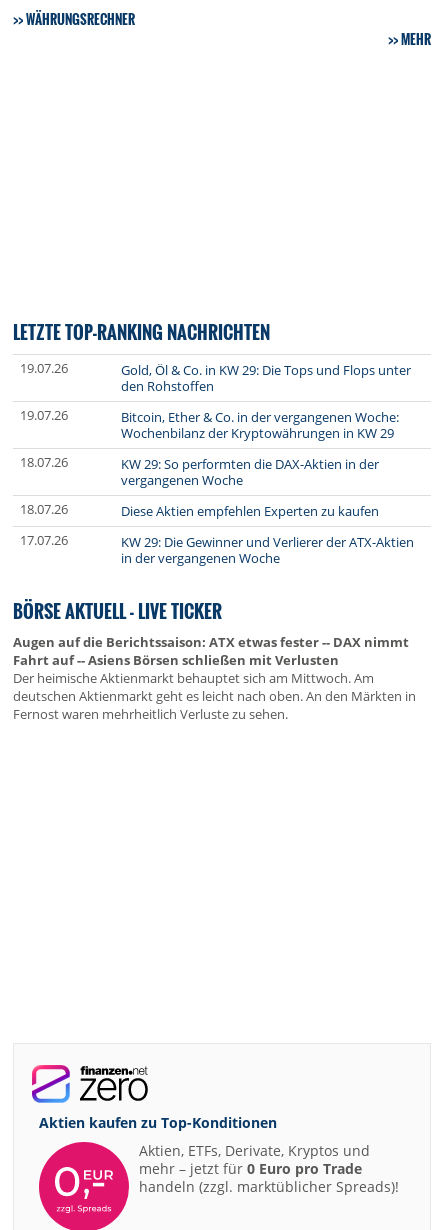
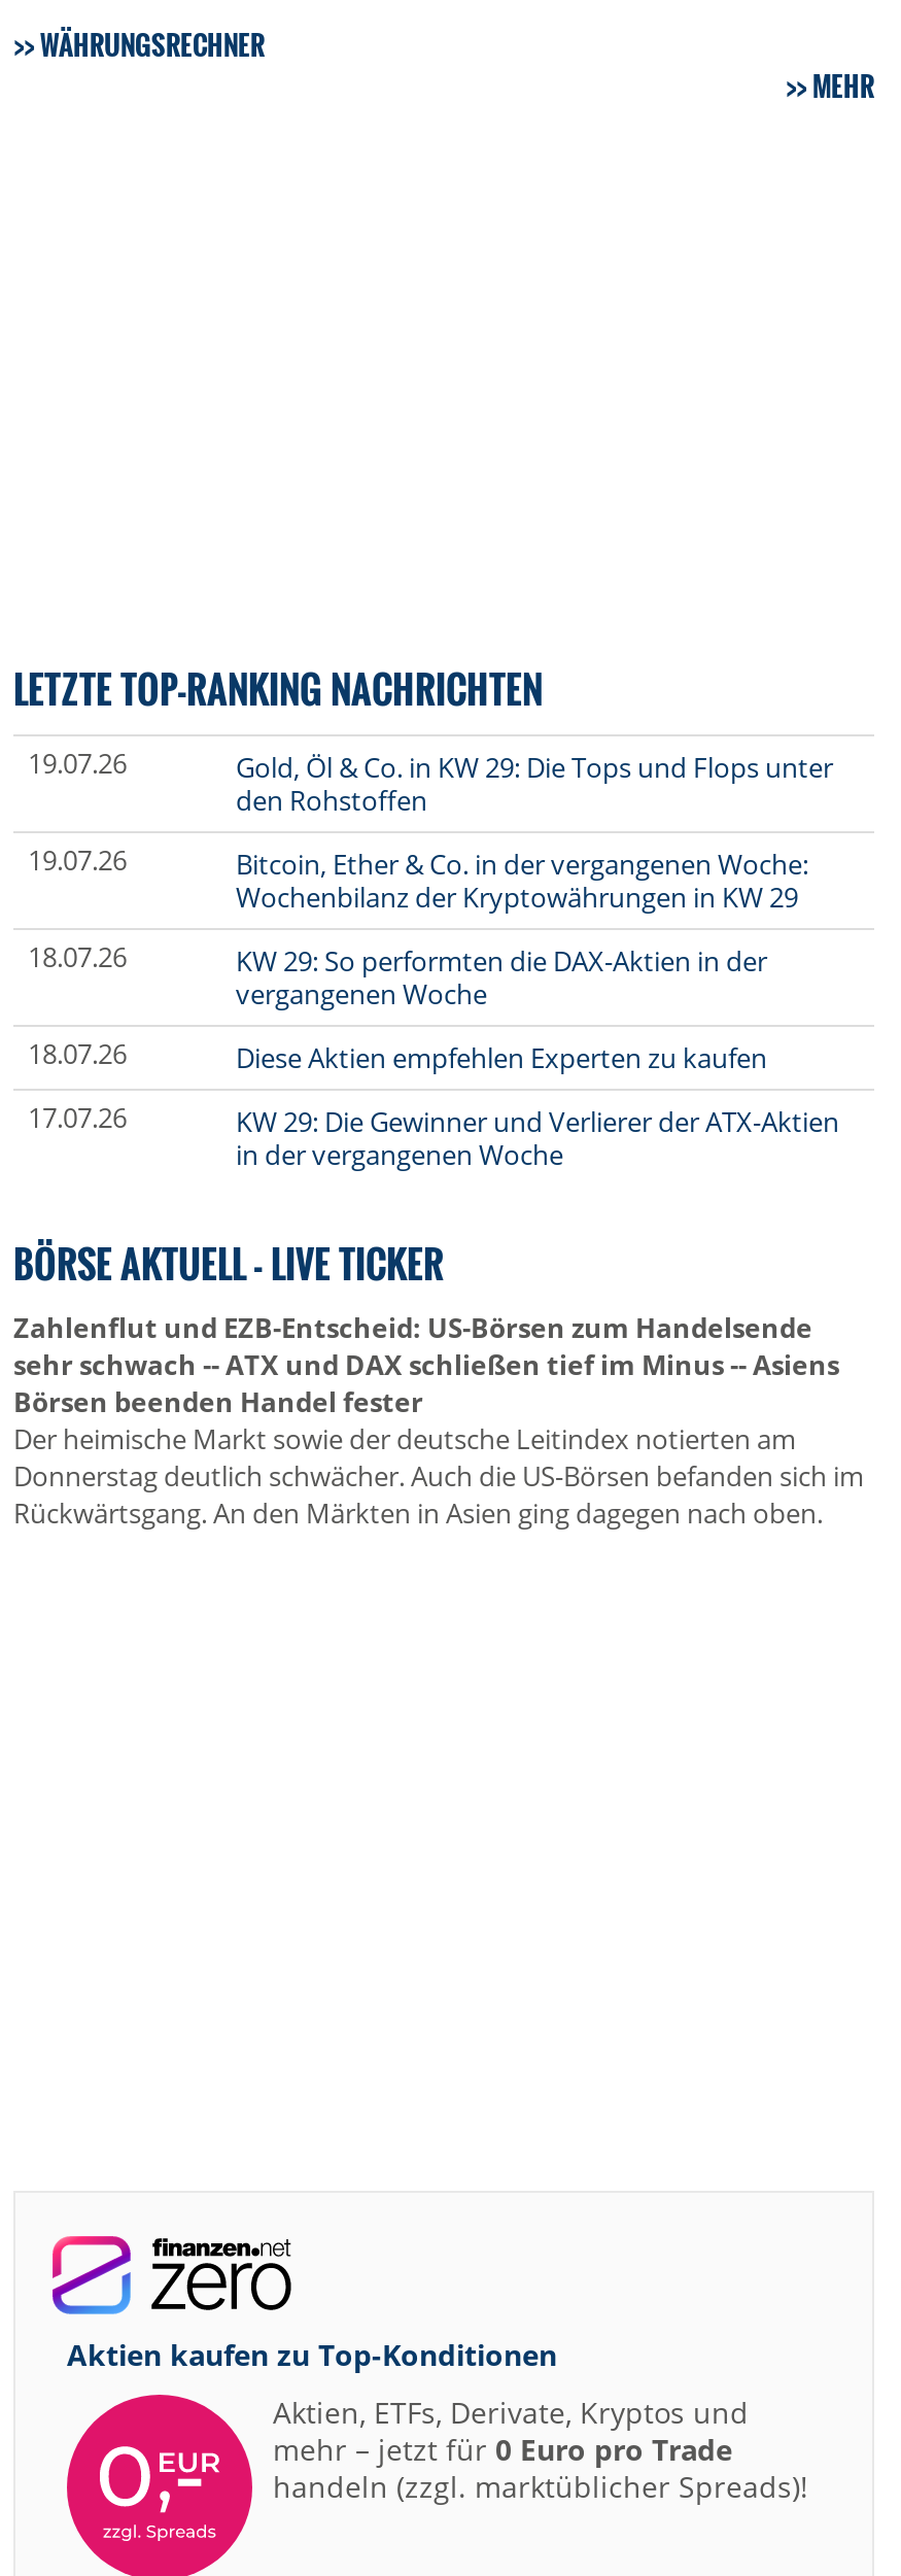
[13,633,416,723] Augen auf die Berichtssaison: ATX etwas fester -- DAX nimmt | Fahrt auf -- Asiens Börsen schließen mit Verlusten | Der heimische Aktienmarkt behauptet sich am Mittwoch. Am | deutschen Aktienmarkt geht es leicht nach oben. An den Märkten in | Fernost waren mehrheitlich Verluste zu sehen. -> [13,1309,864,1532] Zahlenflut und EZB-Entscheid: US-Börsen zum Handelsende | sehr schwach -- ATX und DAX schließen tief im Minus -- Asiens | Börsen beenden Handel fester | Der heimische Markt sowie der deutsche Leitindex notierten am | Donnerstag deutlich schwächer. Auch die US-Börsen befanden sich im | Rückwärtsgang. An den Märkten in Asien ging dagegen nach oben.

